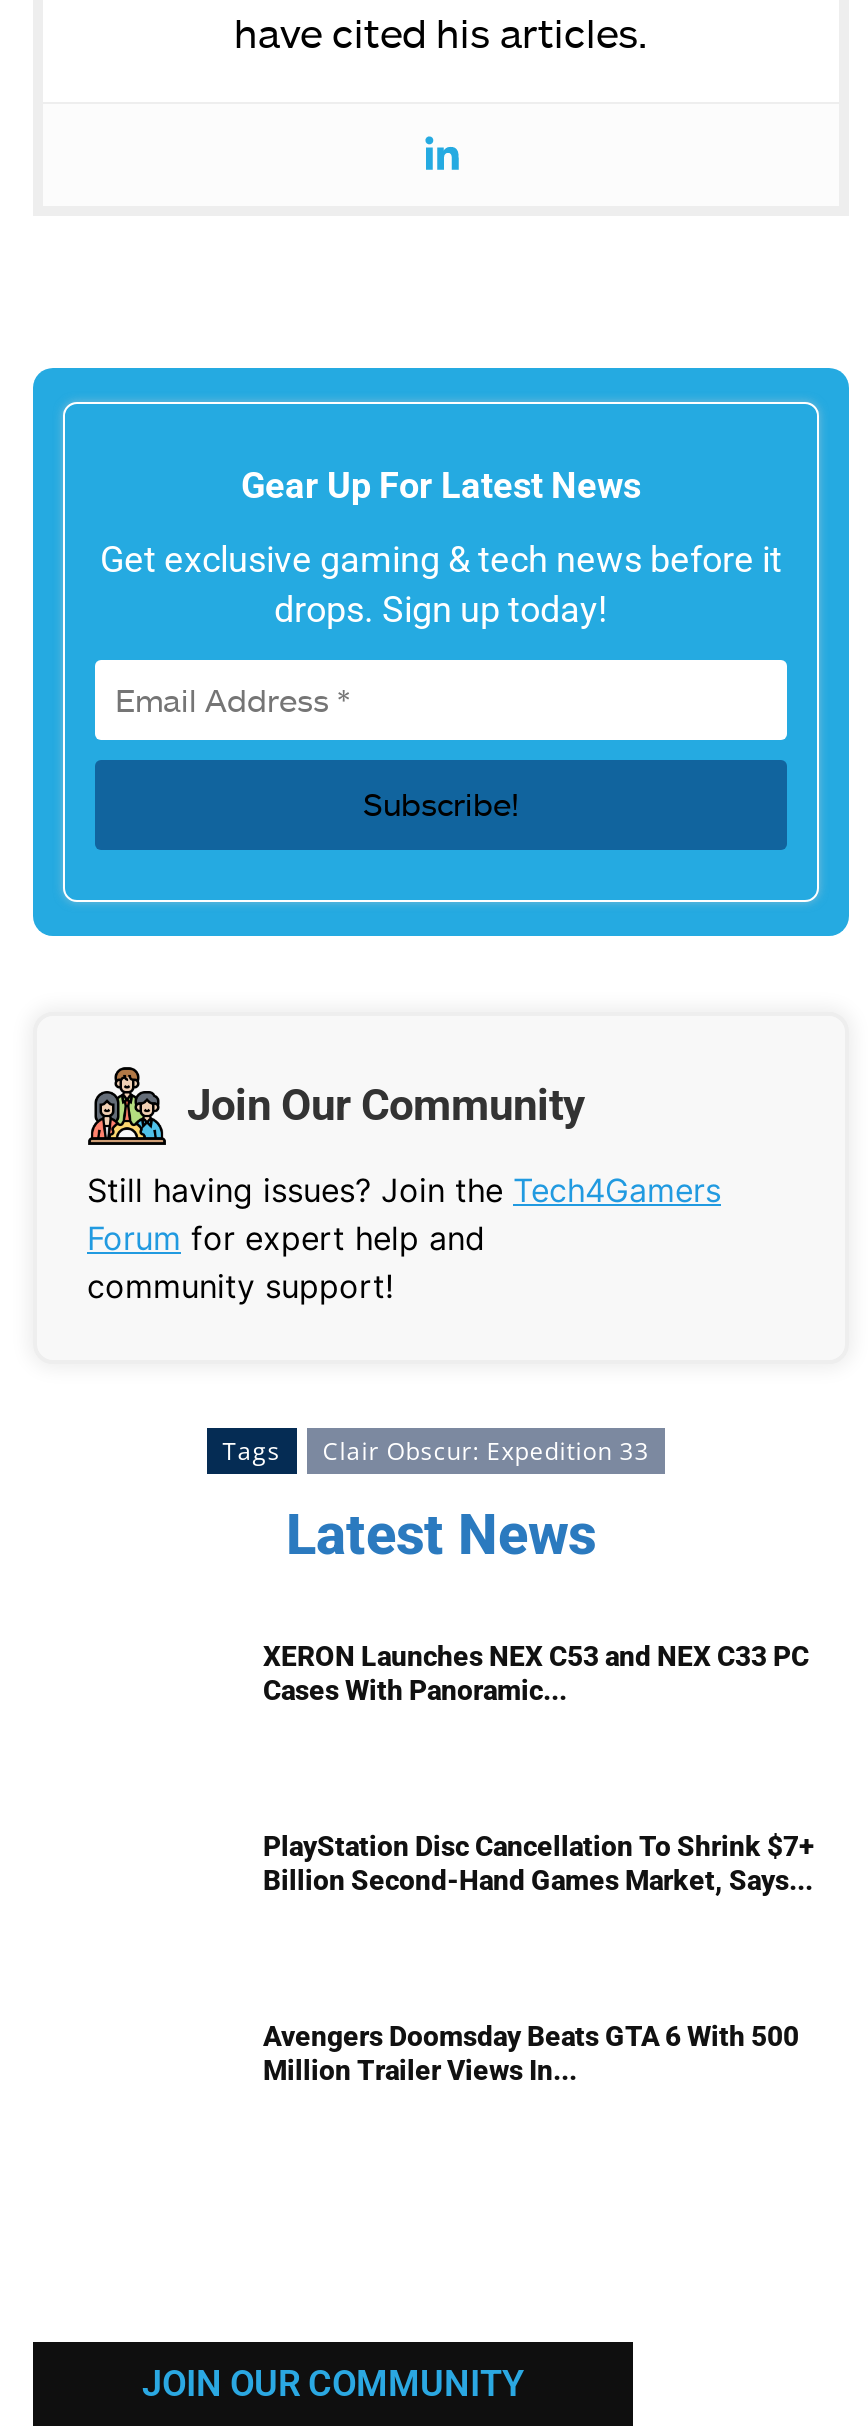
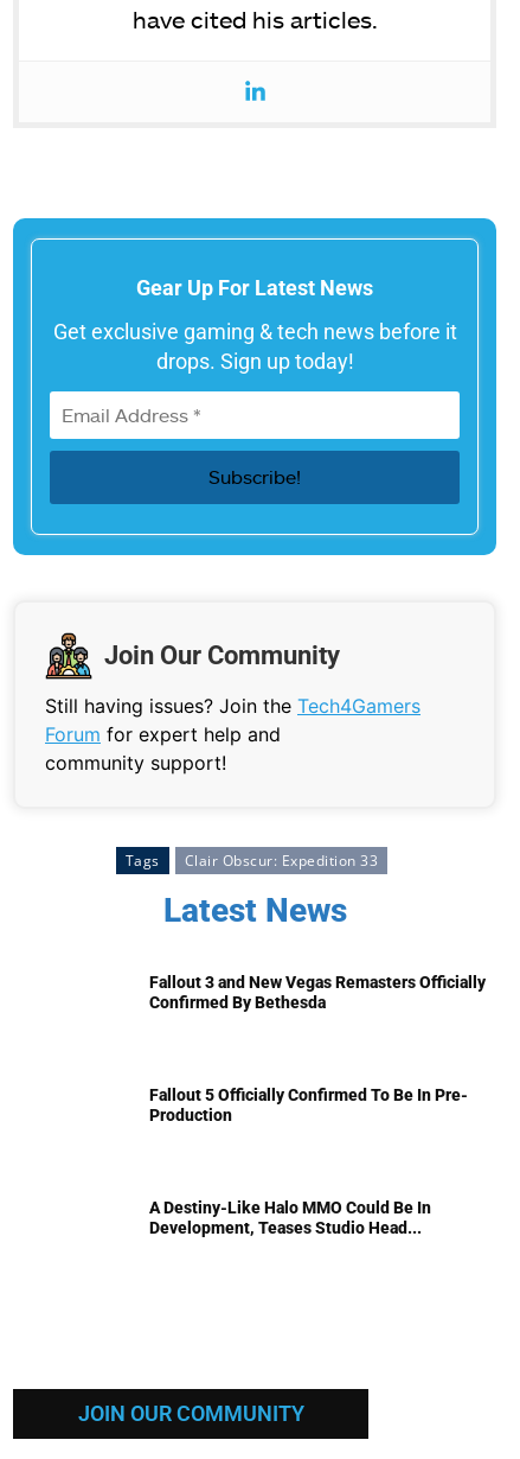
[263,1640,809,1706] XERON Launches NEX C53 and NEX C33 PC | Cases With Panoramic... -> [149,973,486,1012] Fallout 3 and New Vegas Remasters Officially | Confirmed By Bethesda
[263,1830,815,1896] PlayStation Disc Cancellation To Shrink $7+ | Billion Second-Hand Games Market, Says... -> [149,1085,468,1124] Fallout 5 Officially Confirmed To Be In Pre- | Production
[263,2020,799,2086] Avengers Doomsday Beats GTA 6 With 500 | Million Trailer Views In... -> [149,1198,431,1237] A Destiny-Like Halo MMO Could Be In | Development, Teases Studio Head...

